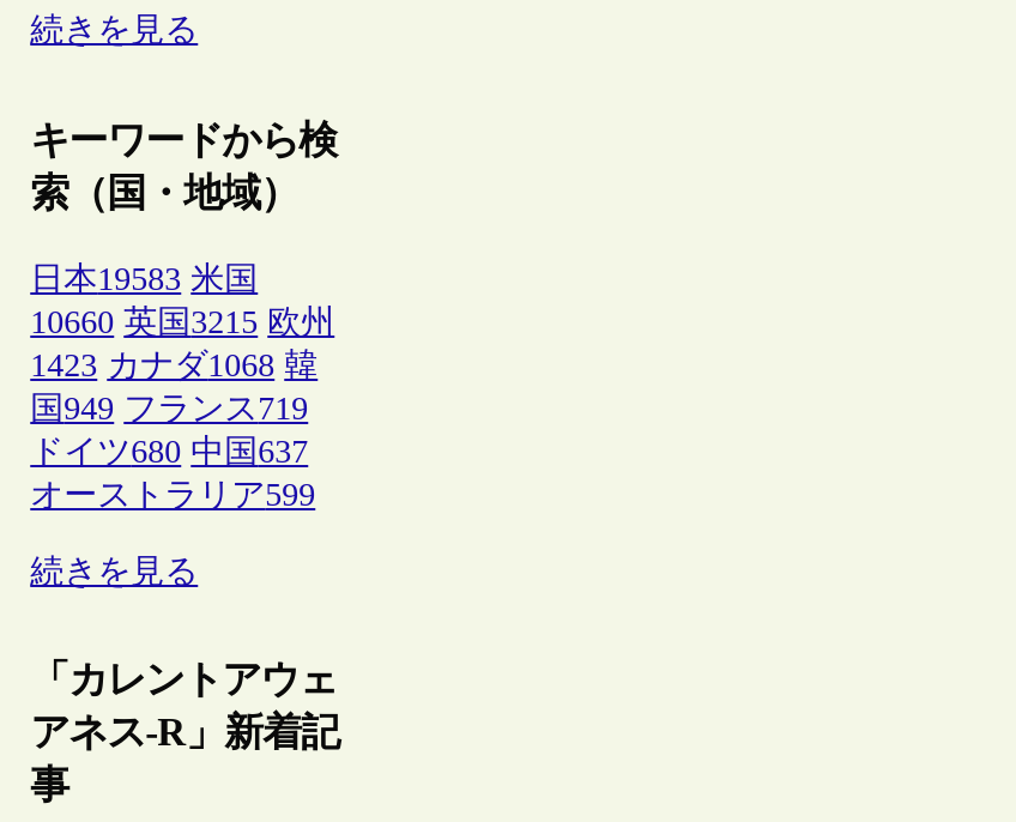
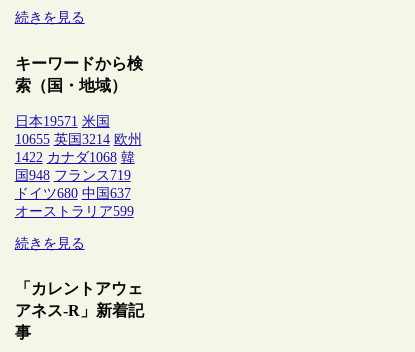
[30,261,258,297] 日本19583 米国 -> [15,114,110,129] 日本19571 米国
[30,304,335,340] 10660 英国3215 欧州 -> [15,132,142,147] 10655 英国3214 欧州
[30,347,318,383] 1423 カナダ1068 韓 -> [15,150,135,165] 1422 カナダ1068 韓
[30,390,308,426] 国949 フランス719 -> [15,168,131,183] 国948 フランス719

